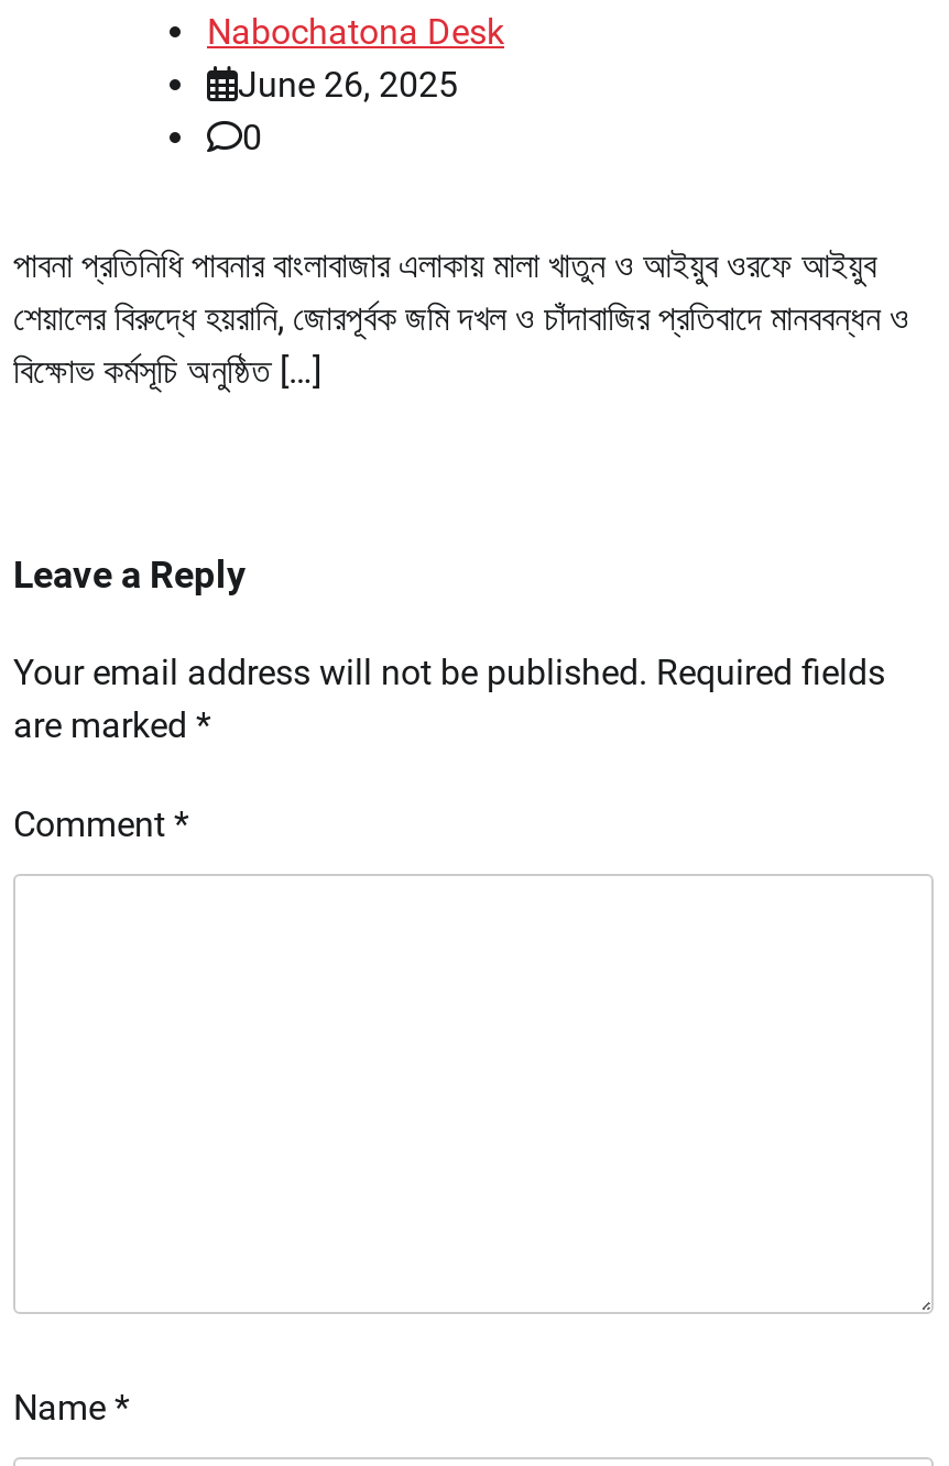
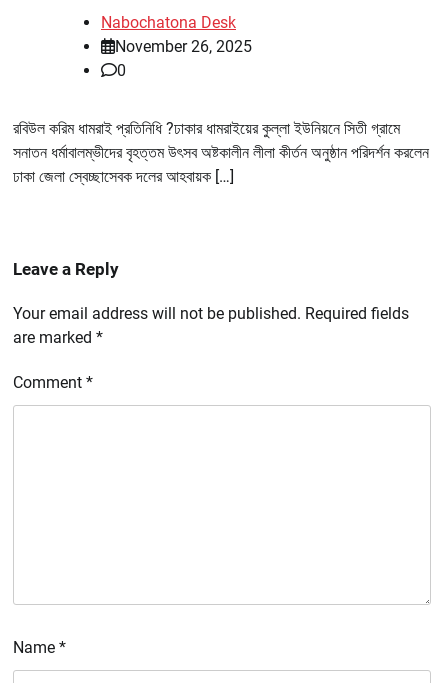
[238,65,458,107] June 26, 2025 -> [115,37,252,56] November 26, 2025
[13,245,909,393] পাবনা প্রতিনিধি পাবনার বাংলাবাজার এলাকায় মালা খাতুন ও আইয়ুব ওরফে আইয়ুব | শেয়ালের বিরুদ্ধে হয়রানি, জোরপূর্বক জমি দখল ও চাঁদাবাজির প্রতিবাদে মানববন্ধন ও | বিক্ষোভ কর্মসূচি অনুষ্ঠিত […] -> [13,119,429,186] রবিউল করিম ধামরাই প্রতিনিধি ?ঢাকার ধামরাইয়ের কুল্লা ইউনিয়নে সিতী গ্রামে | সনাতন ধর্মাবালম্ভীদের বৃহত্তম উৎসব অষ্টকালীন লীলা কীর্তন অনুষ্ঠান পরিদর্শন করলেন | ঢাকা জেলা স্বেচ্ছাসেবক দলের আহবায়ক […]

